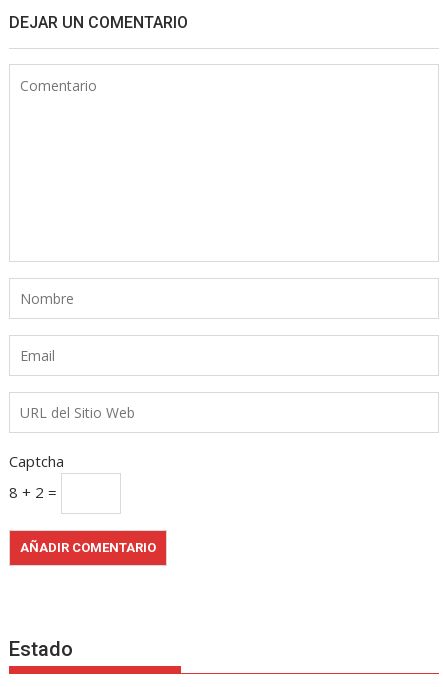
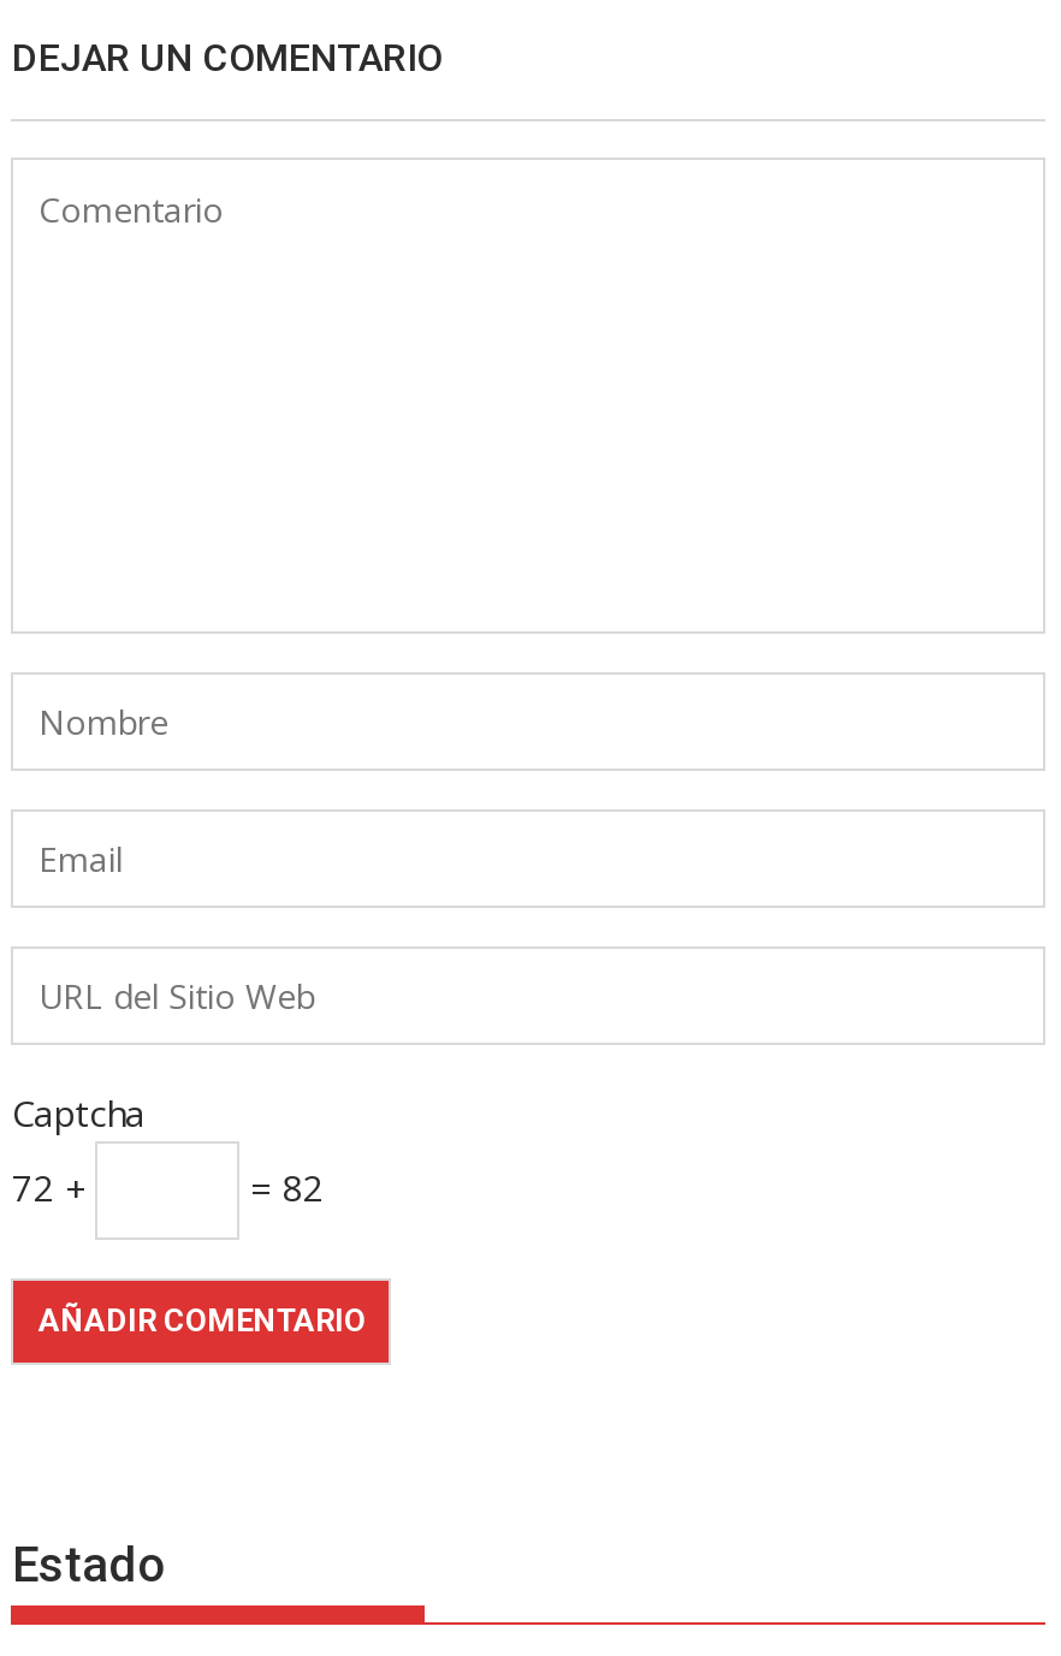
[9,482,61,502] 8 + 2 = -> [12,1162,325,1210] 72 + | = 82

